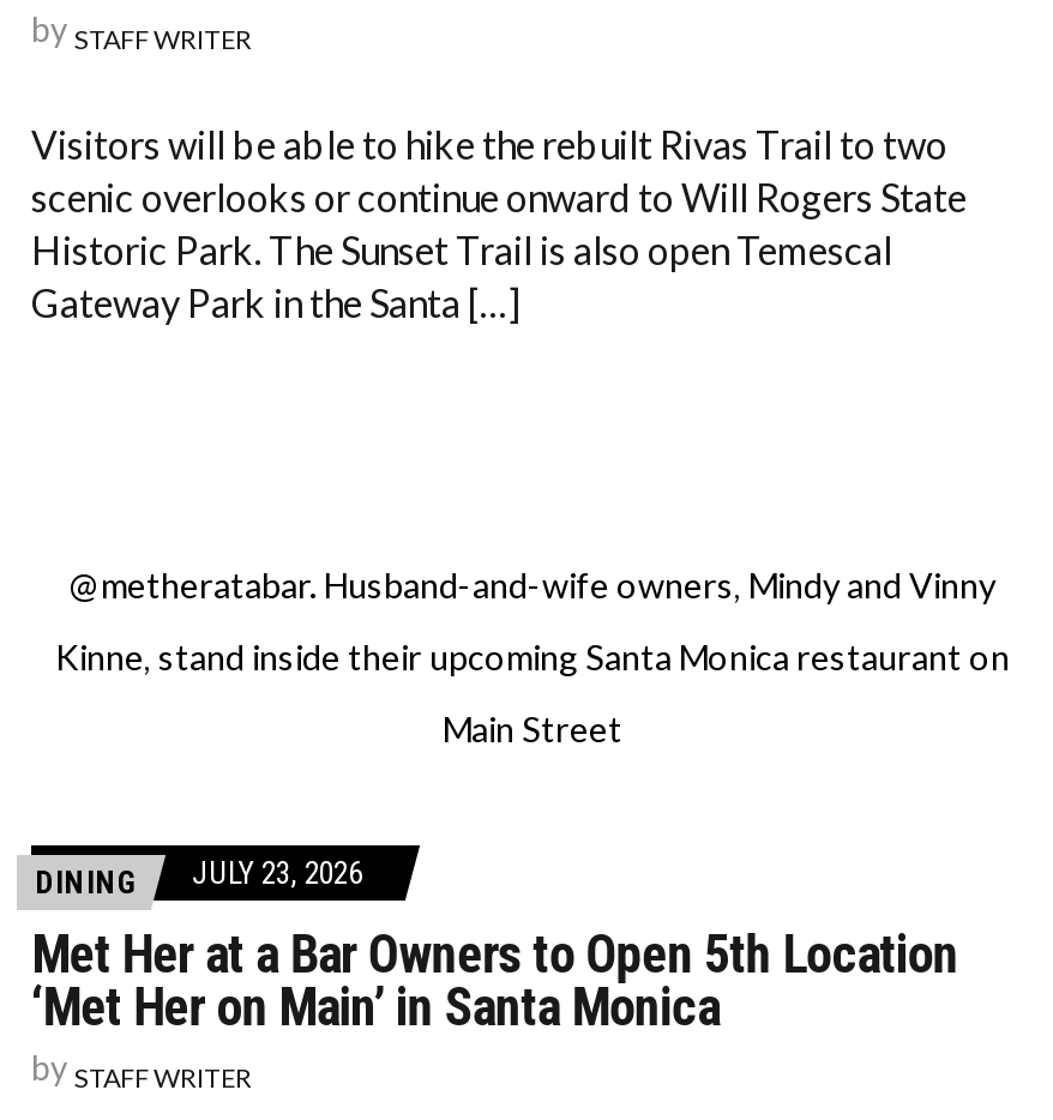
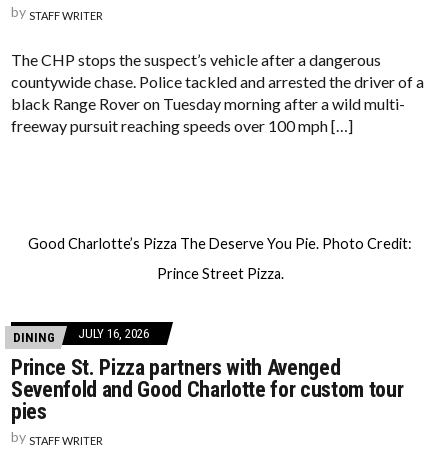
[31,120,967,324] Visitors will be able to hike the rebuilt Rivas Trail to two | scenic overlooks or continue onward to Will Rogers State | Historic Park. The Sunset Trail is also open Temescal | Gateway Park in the Santa […] -> [11,50,424,135] The CHP stops the suspect’s vehicle after a dangerous | countywide chase. Police tackled and arrested the driver of a | black Range Rover on Tuesday morning after a wild multi- | freeway pursuit reaching speeds over 100 mph […]
[55,564,1010,748] @metheratabar. Husband-and-wife owners, Mindy and Vinny | Kinne, stand inside their upcoming Santa Monica restaurant on | Main Street -> [28,235,412,282] Good Charlotte’s Pizza The Deserve You Pie. Photo Credit: | Prince Street Pizza.
[36,854,362,899] DINING JULY 23, 2026 -> [13,326,149,345] DINING JULY 16, 2026
moved [36,863,137,899] -> [13,330,55,345]: DINING
[31,923,958,1036] Met Her at a Bar Owners to Open 5th Location | ‘Met Her on Main’ in Santa Monica -> [11,355,403,424] Prince St. Pizza partners with Avenged | Sevenfold and Good Charlotte for custom tour | pies

